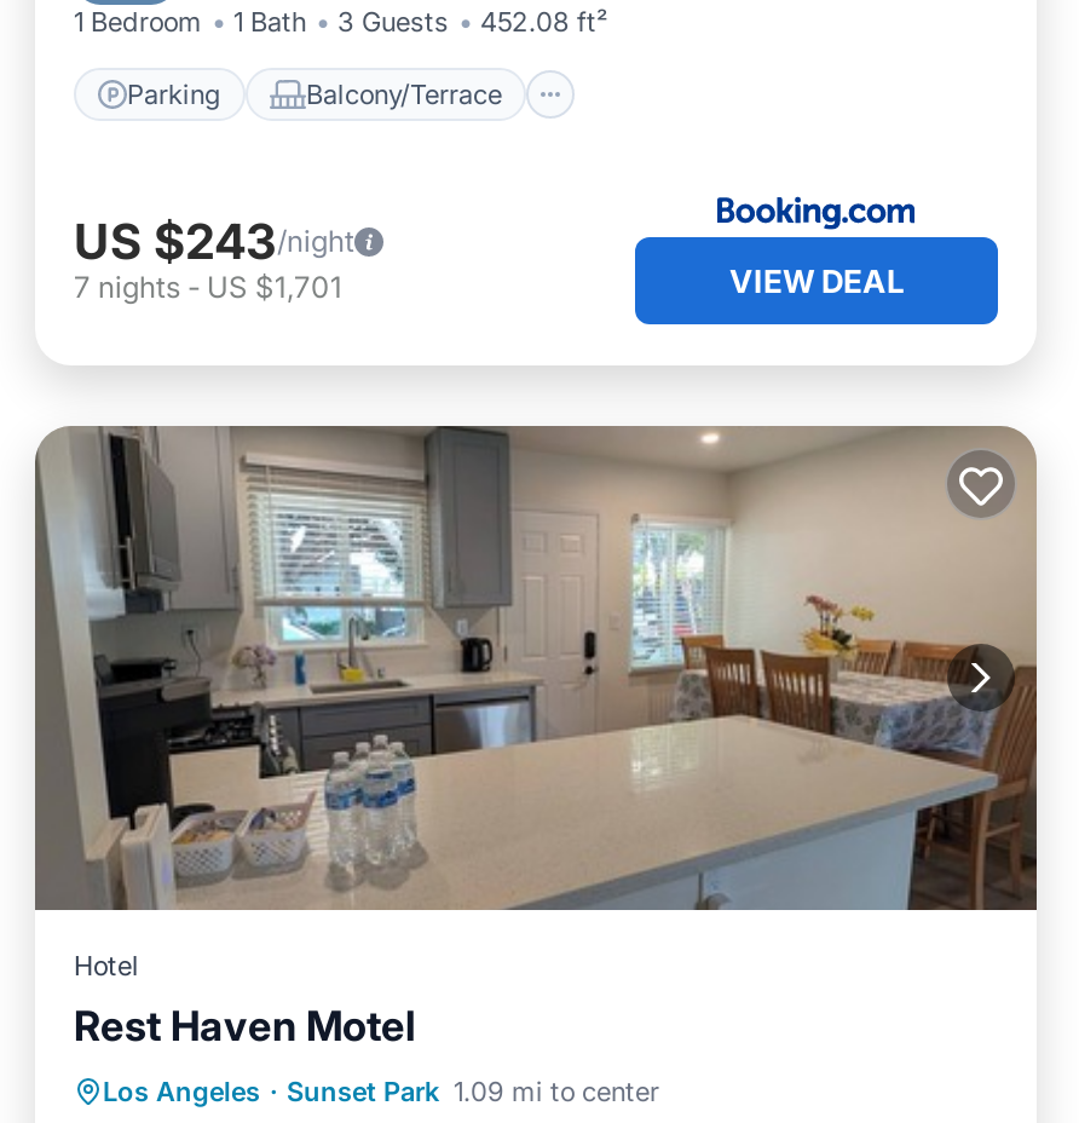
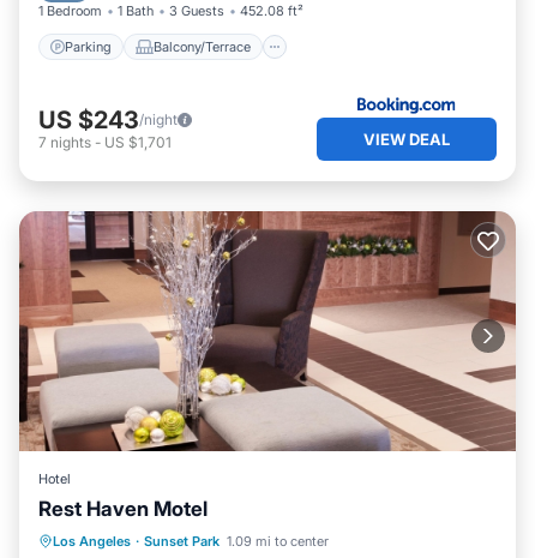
[33,424,1039,912] [image] -> [18,210,516,452] [image]

